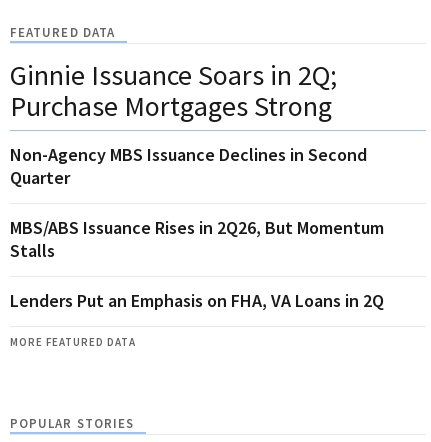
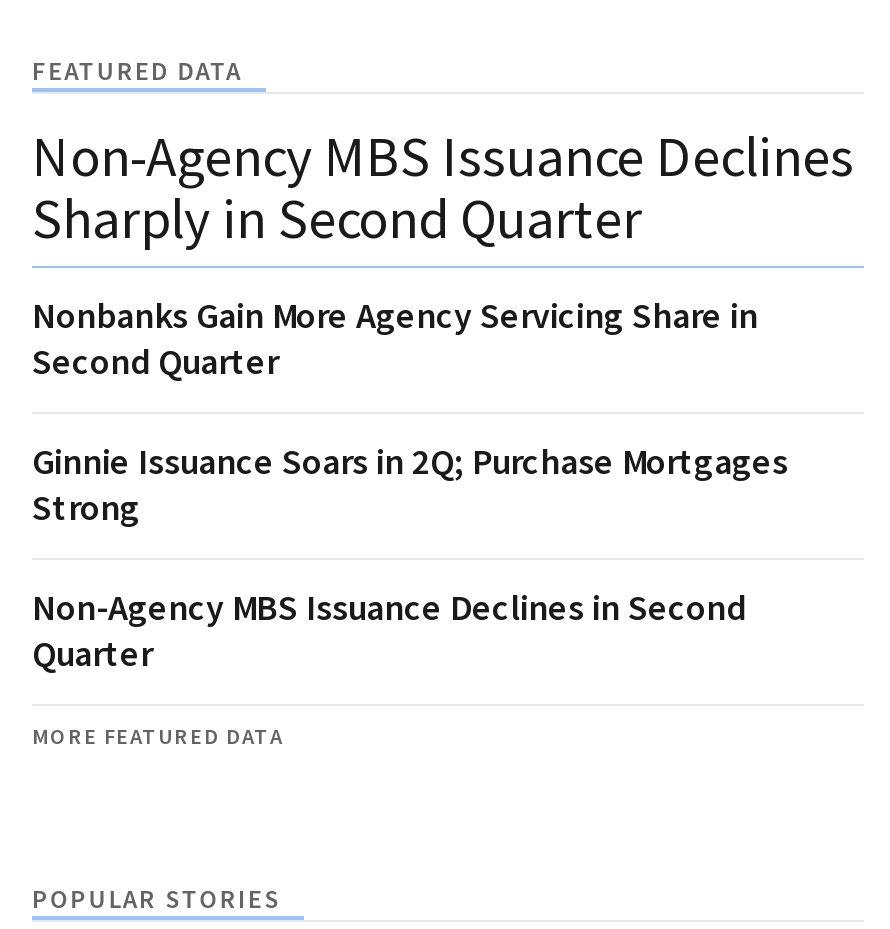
[10,57,337,124] Ginnie Issuance Soars in 2Q; | Purchase Mortgages Strong -> [32,119,854,529] Non-Agency MBS Issuance Declines | Sharply in Second Quarter | Nonbanks Gain More Agency Servicing Share in | Second Quarter | Ginnie Issuance Soars in 2Q; Purchase Mortgages | Strong
moved [10,143,367,189] -> [32,583,746,675]: Non-Agency MBS Issuance Declines in Second | Quarter
[10,216,384,312] MBS/ABS Issuance Rises in 2Q26, But Momentum | Stalls | Lenders Put an Emphasis on FHA, VA Loans in 2Q -> none

